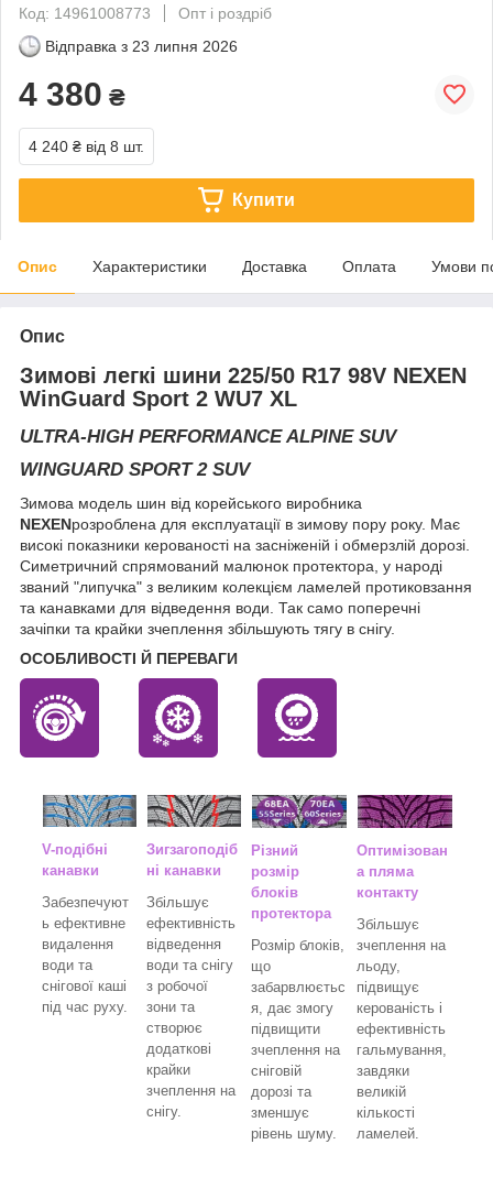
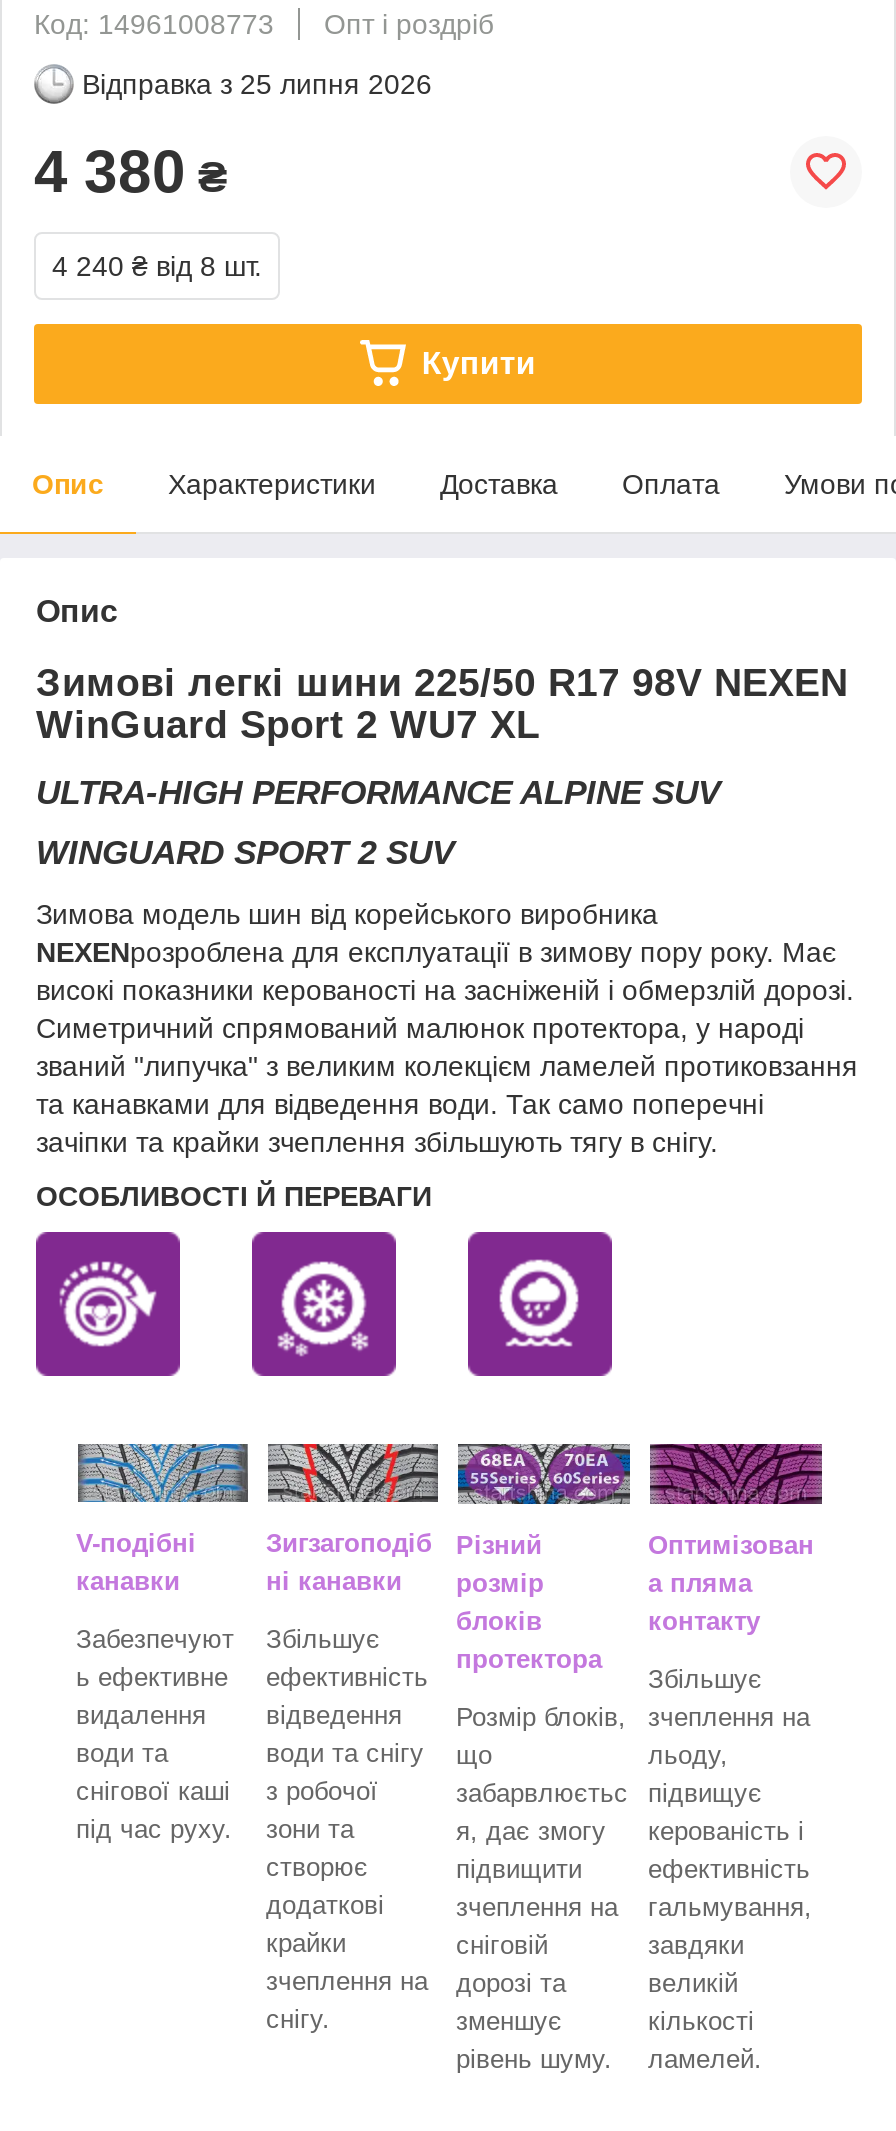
[45,37,238,55] Відправка з 23 липня 2026 -> [82,68,432,100] Відправка з 25 липня 2026

